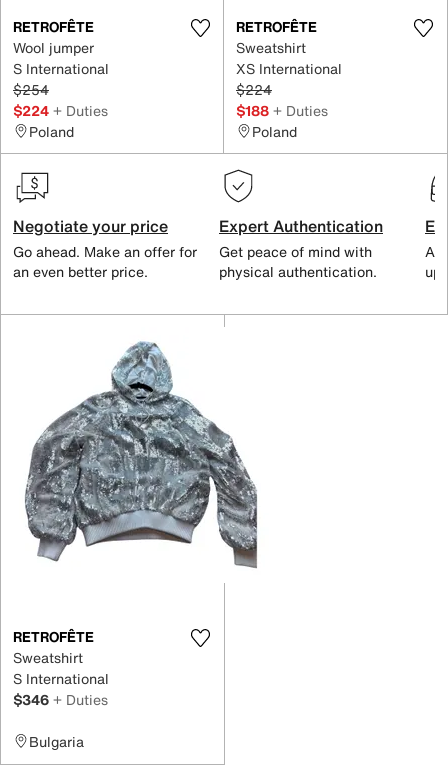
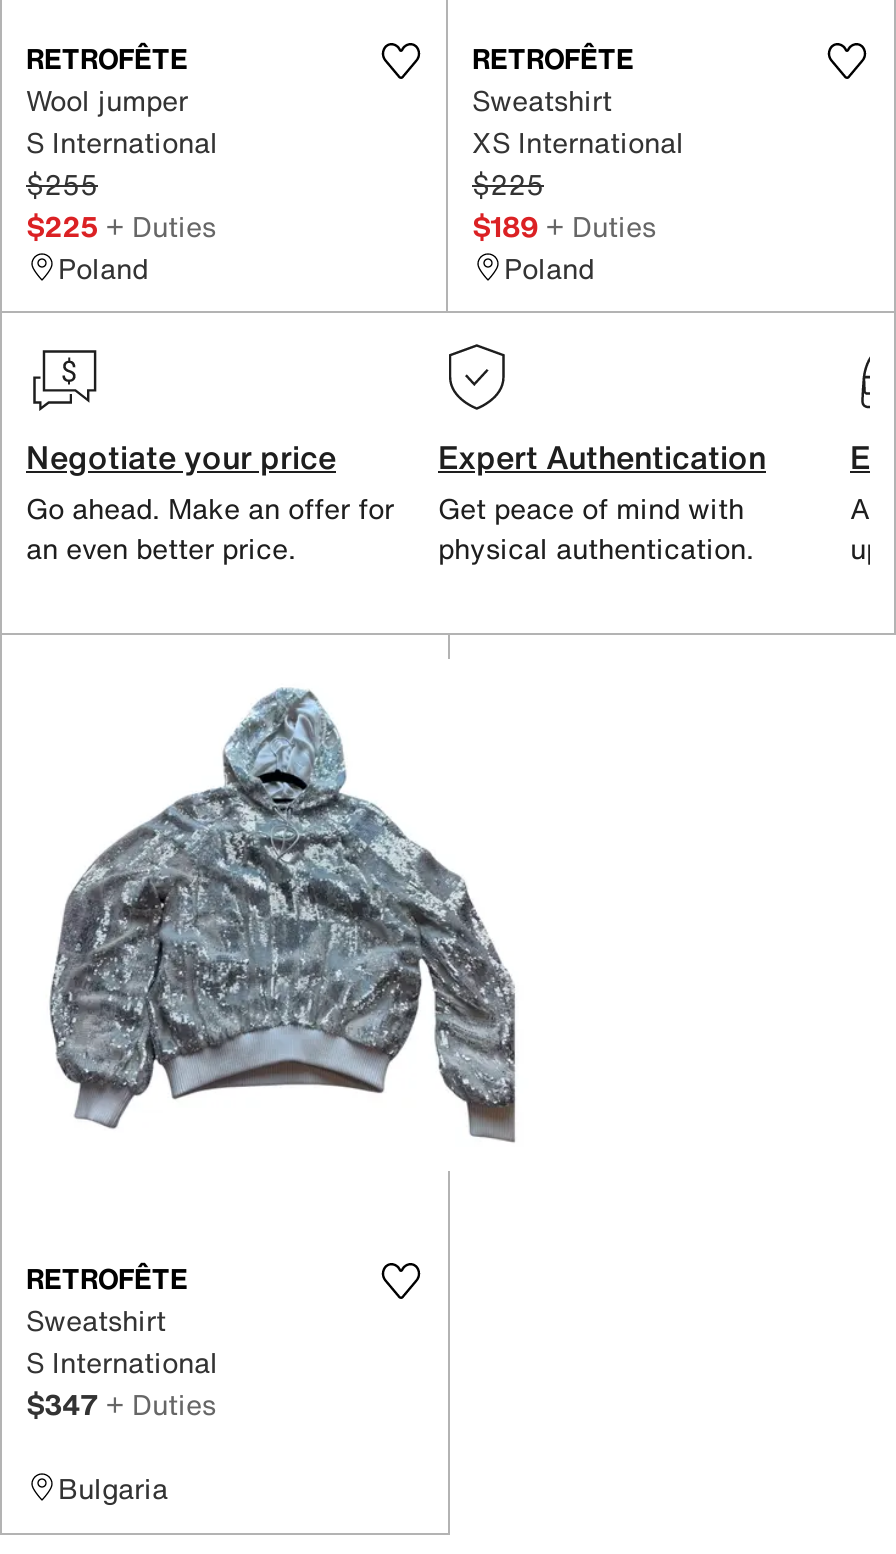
[13,78,49,99] $254 -> [26,162,98,204] $255
[236,78,272,99] $224 -> [472,162,544,204] $225
[13,99,108,120] $224 + Duties -> [26,204,216,246] $225 + Duties
[236,99,328,120] $188 + Duties -> [472,204,656,246] $189 + Duties
[13,688,108,709] $346 + Duties -> [26,1382,216,1424] $347 + Duties

